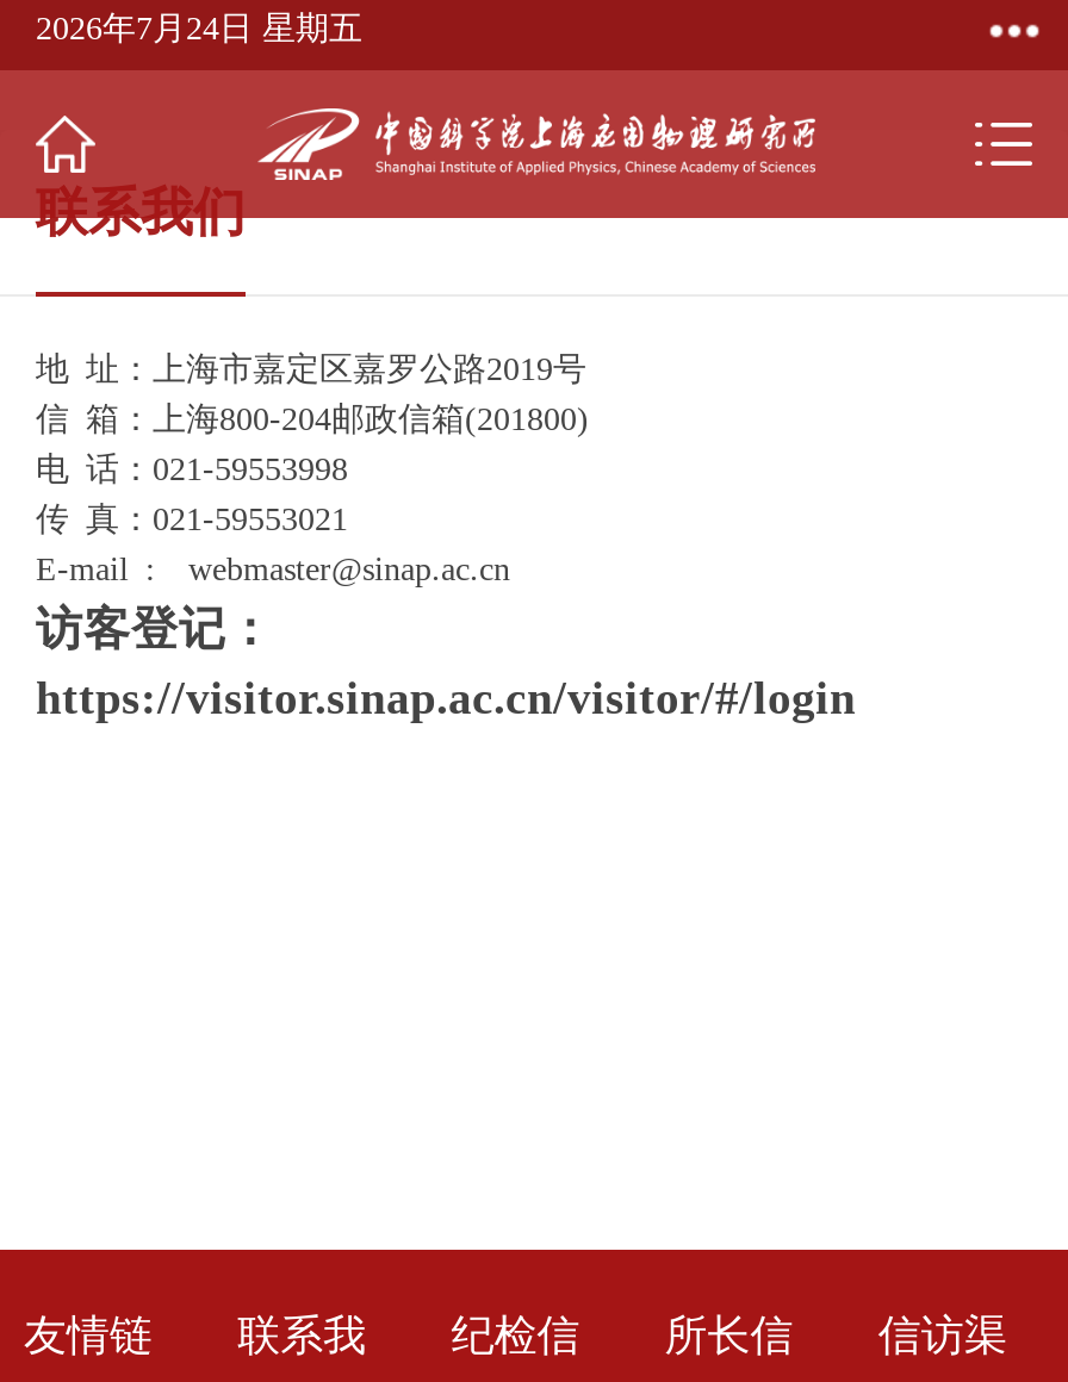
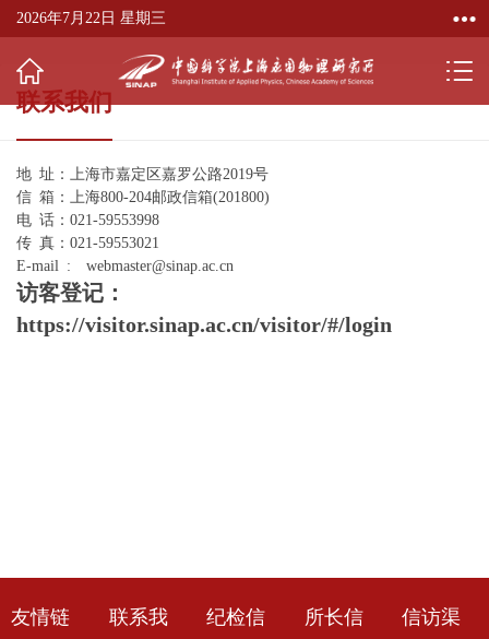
[36,11,362,46] 2026年7月24日 星期五 -> [16,10,166,26] 2026年7月22日 星期三

